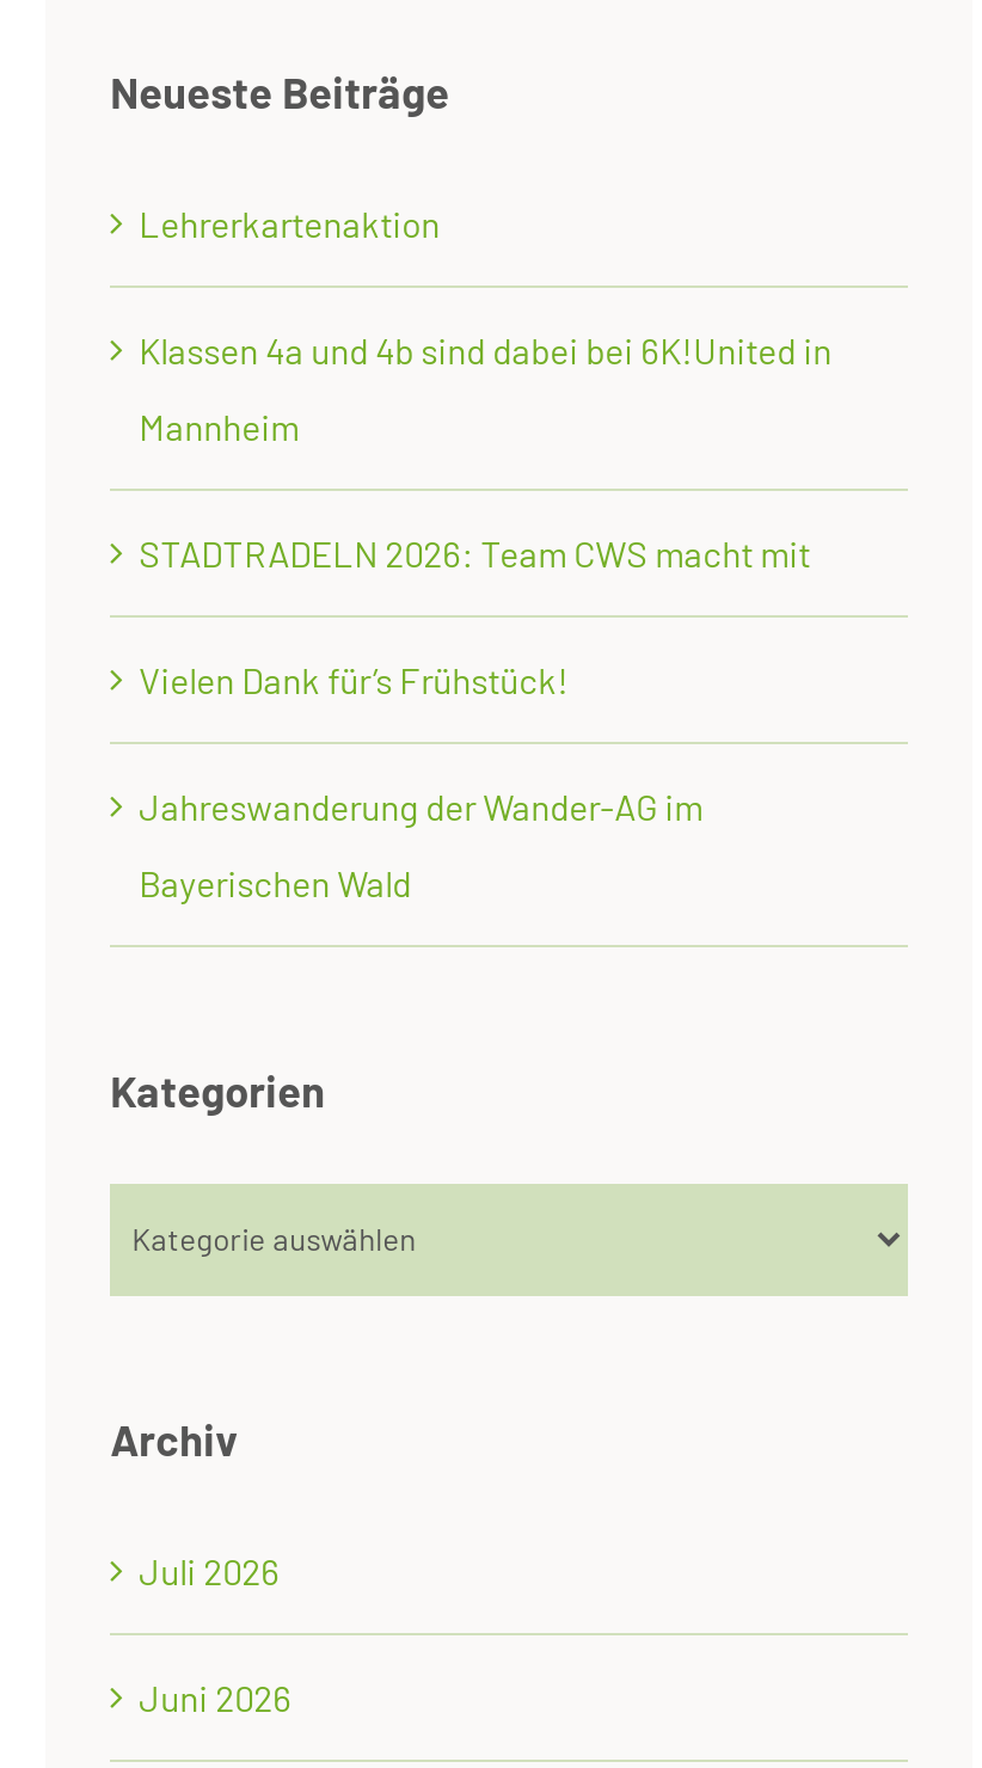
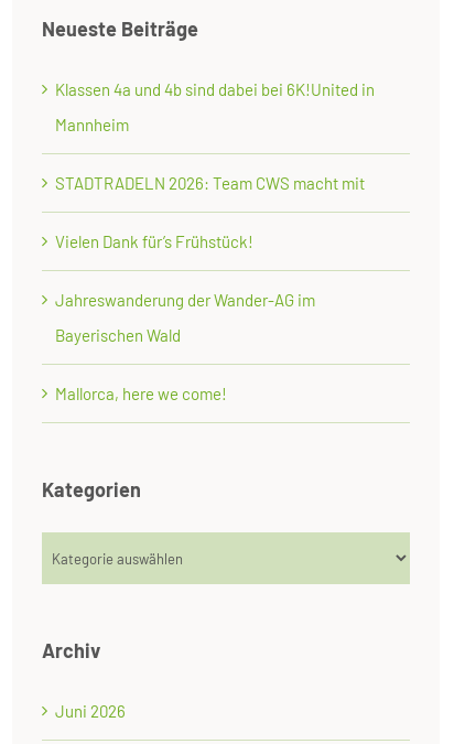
[139,202,440,245] Lehrerkartenaktion -> none
none -> [55,384,227,404] Mallorca, here we come!
[139,1549,280,1592] Juli 2026 -> none

